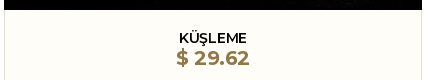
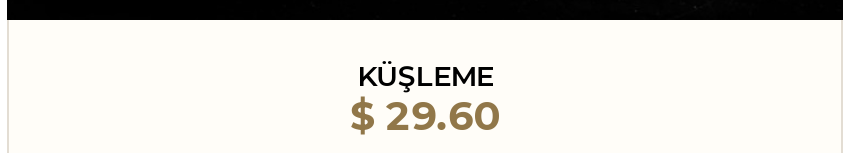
[176,46,250,70] $29.62 -> [350,91,500,139] $29.60

